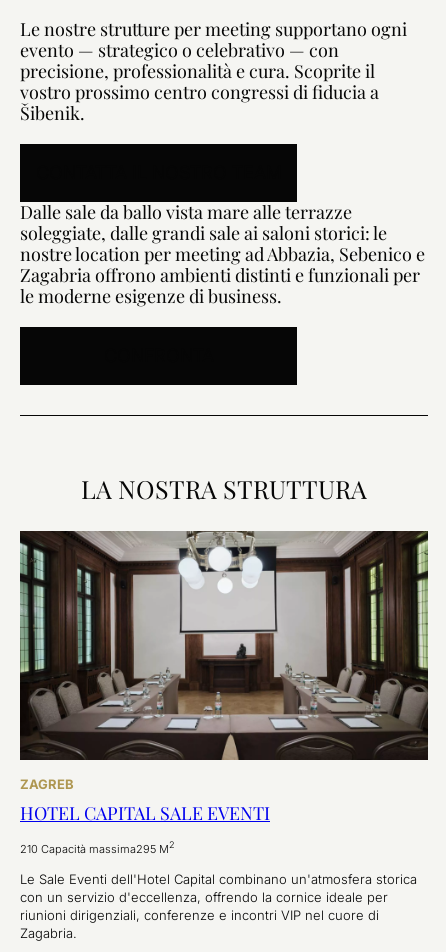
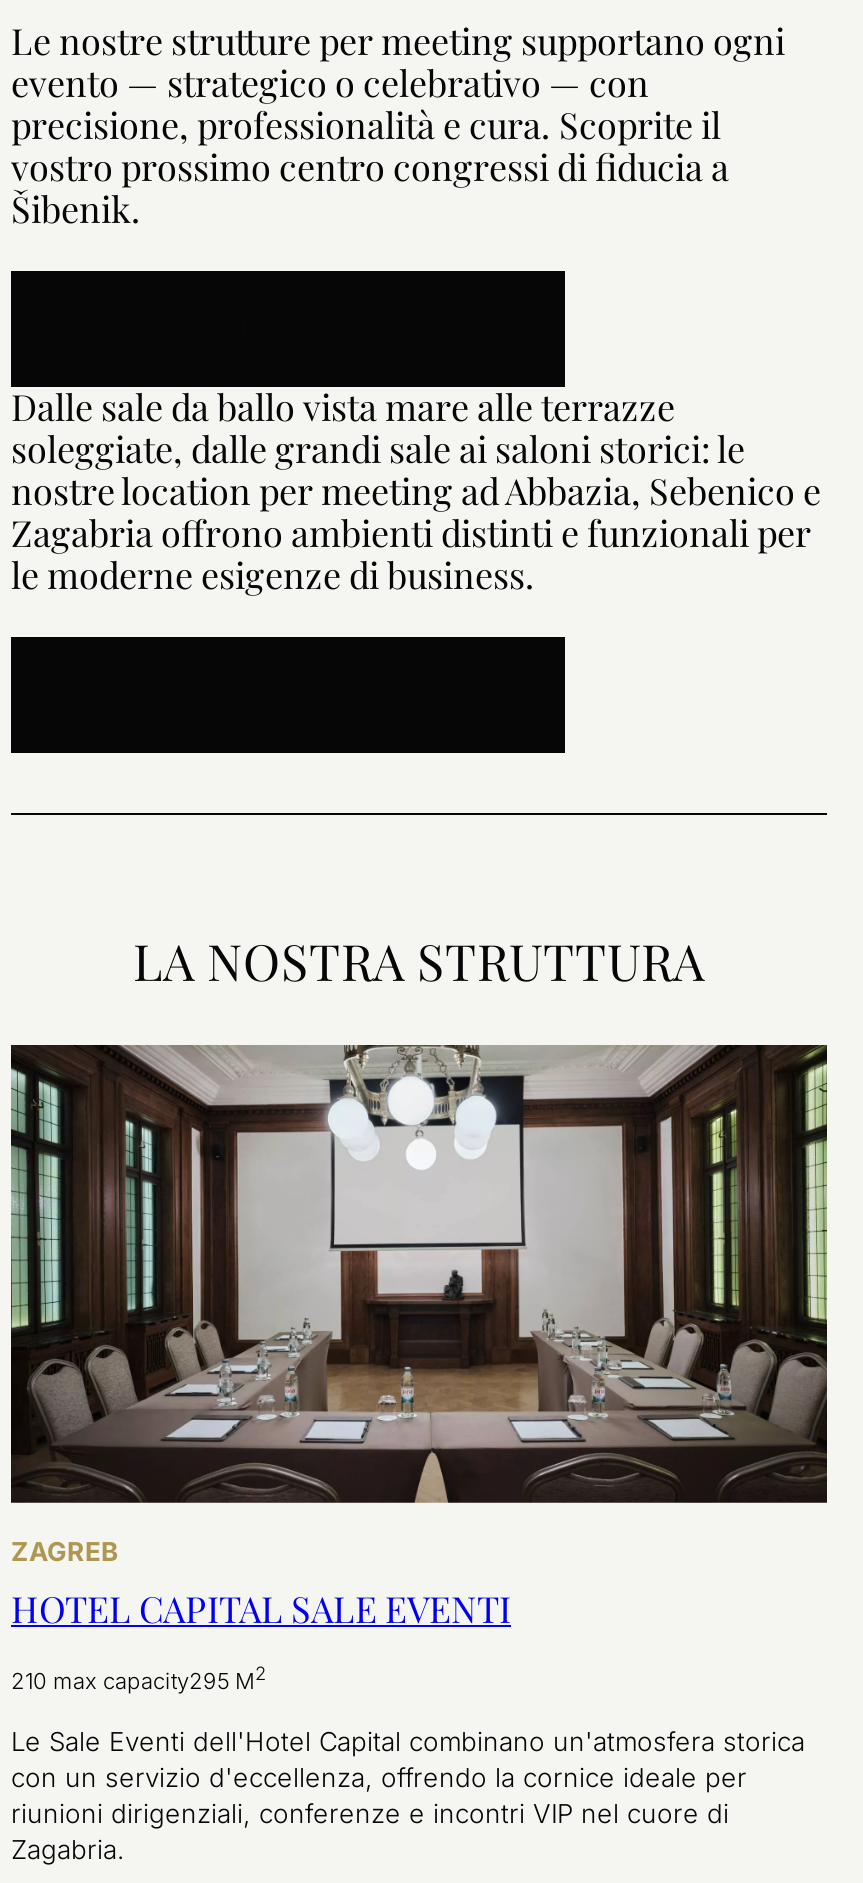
[20,839,175,856] 210 Capacità massima295 M2 -> [11,1661,267,1695] 210 max capacity295 M2

